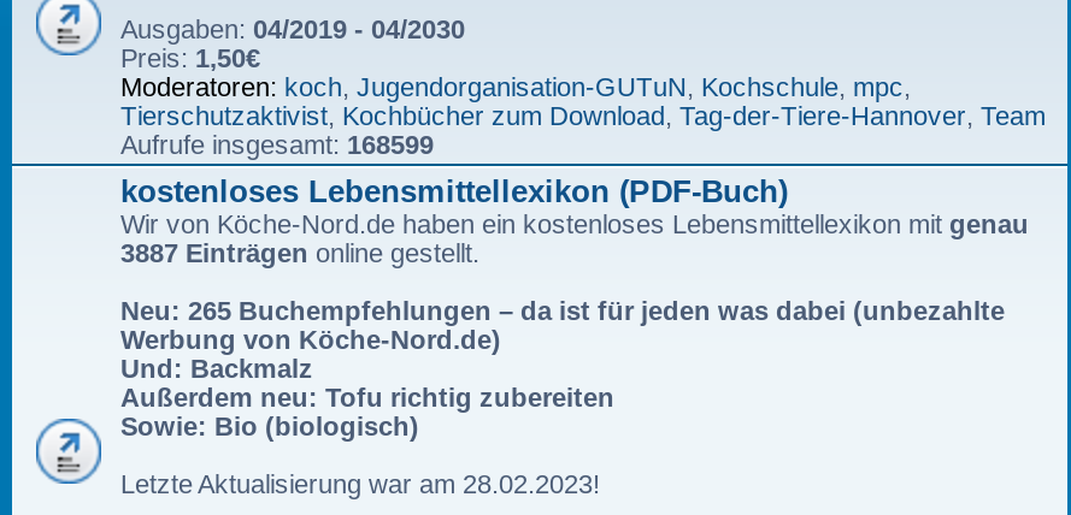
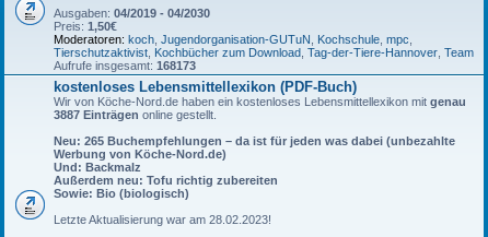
[120,130,434,159] Aufrufe insgesamt: 168599 -> [54,59,196,72] Aufrufe insgesamt: 168173

